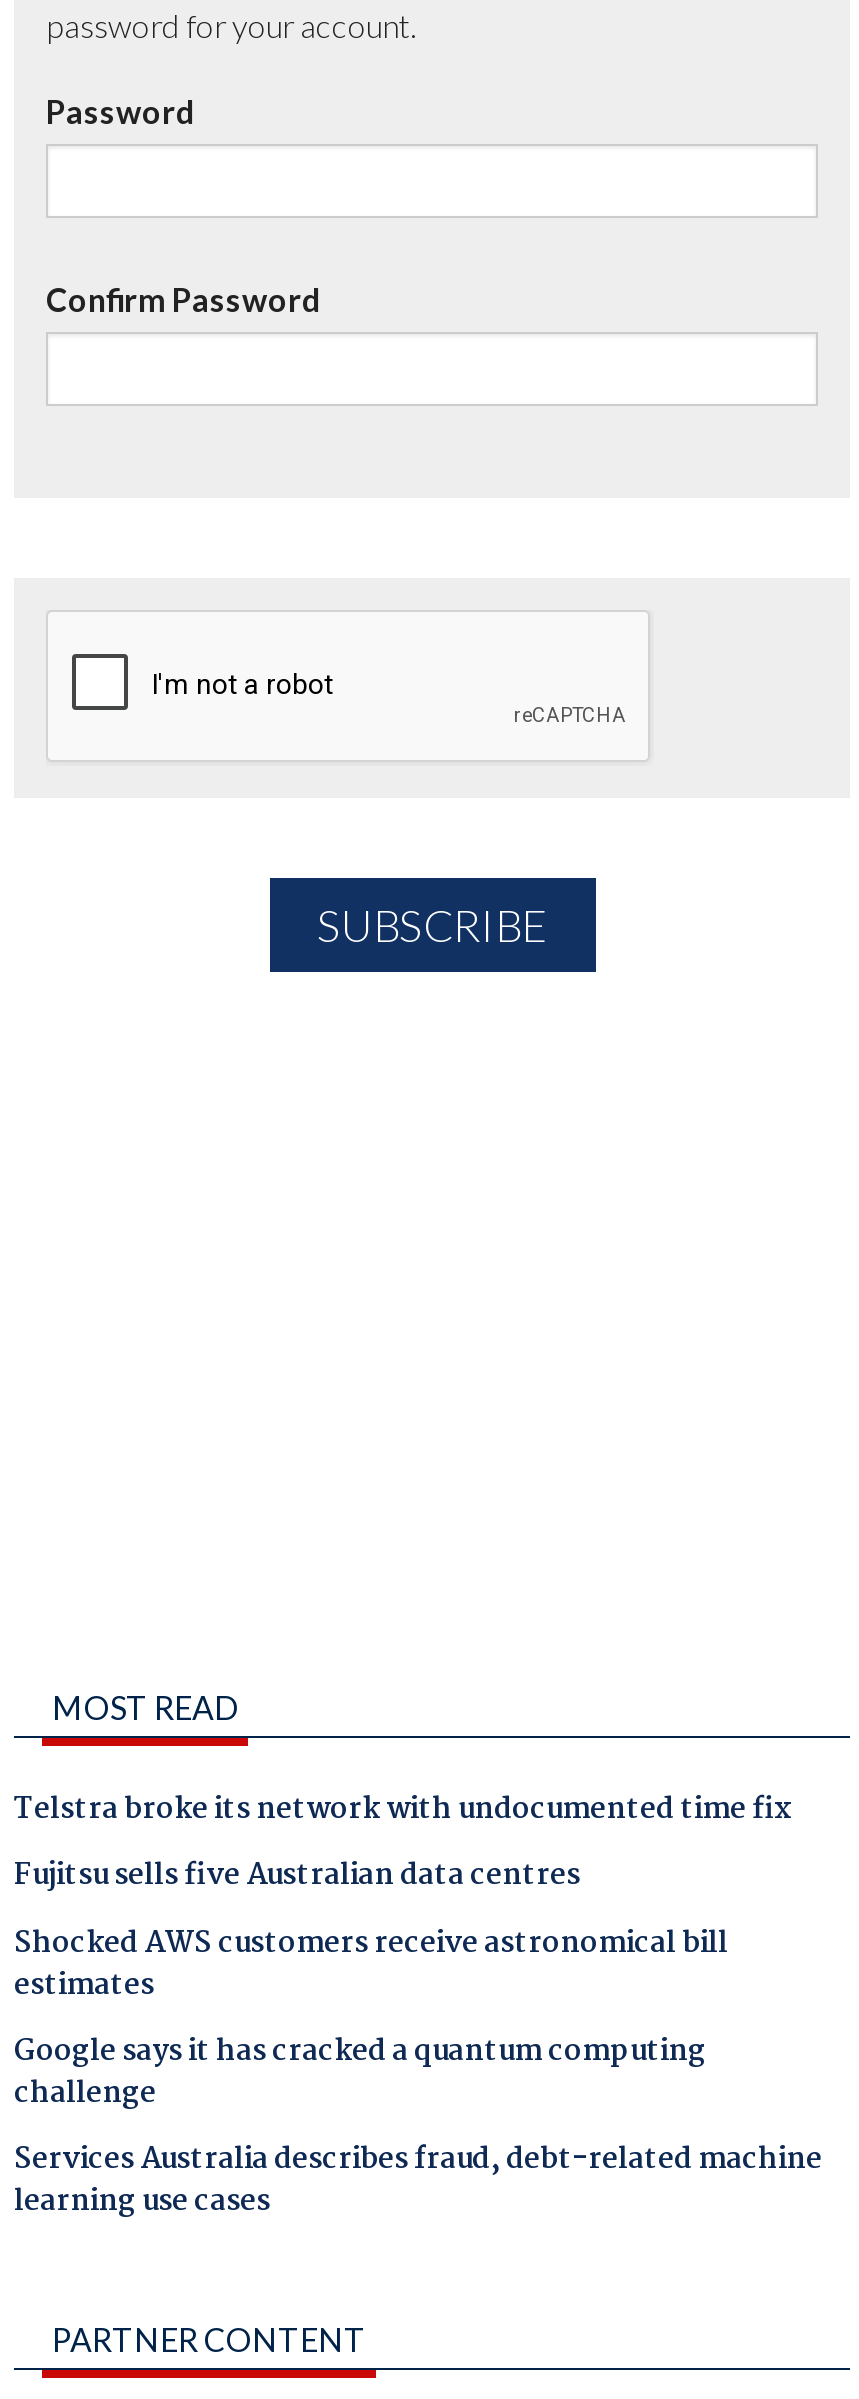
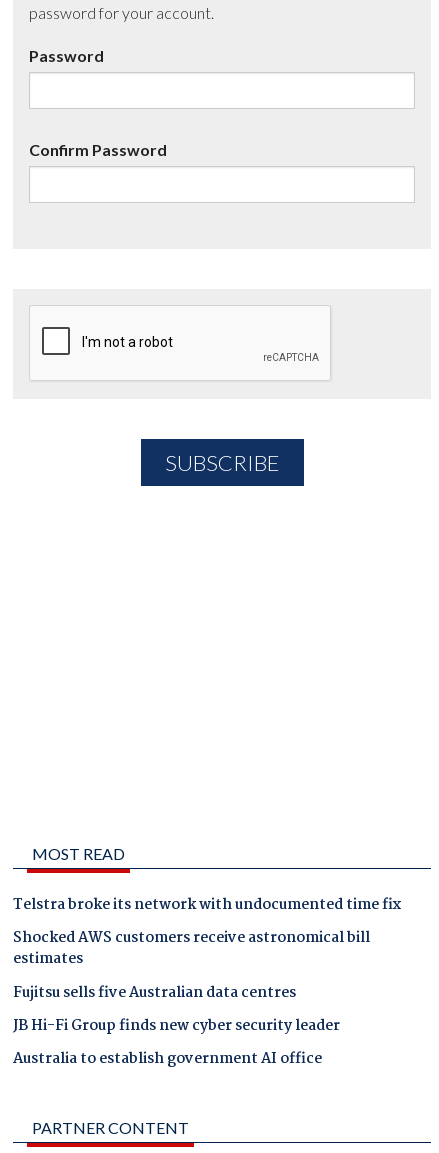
moved [14,1853,580,1901] -> [13,981,296,1005]: Fujitsu sells five Australian data centres
[14,2028,822,2226] Google says it has cracked a quantum computing | challenge | Services Australia describes fraud, debt-related machine | learning use cases -> [13,1014,340,1071] JB Hi-Fi Group finds new cyber security leader | Australia to establish government AI office

